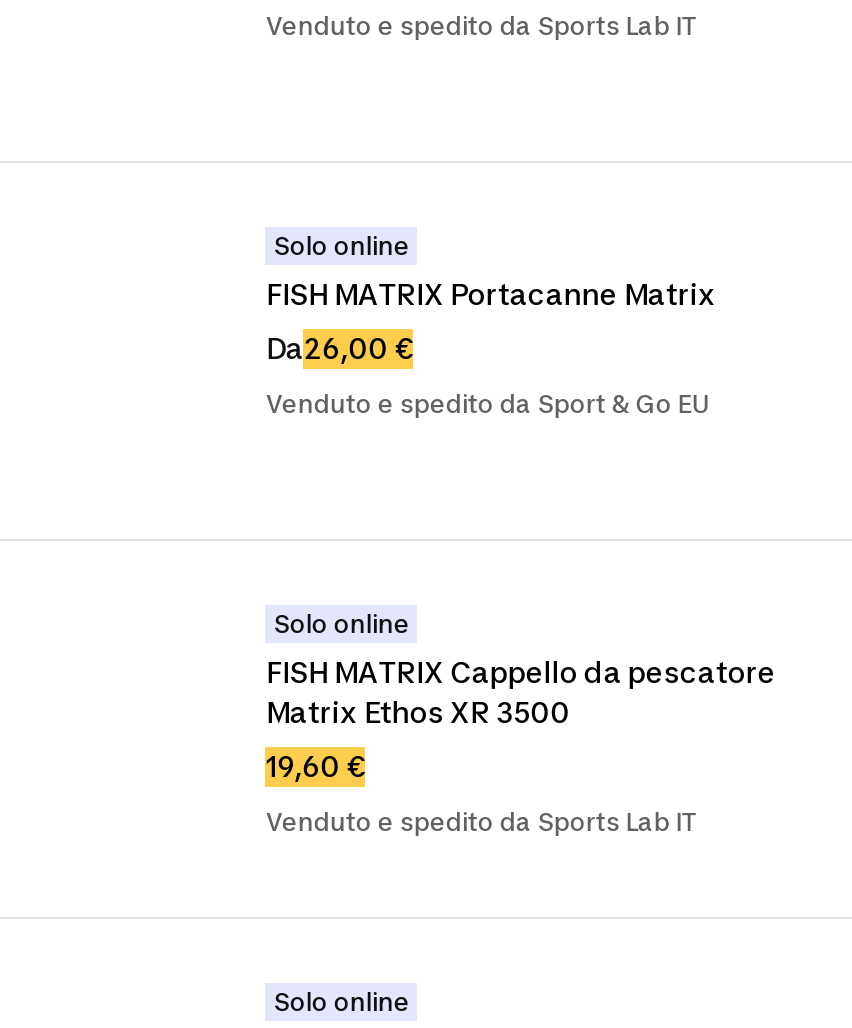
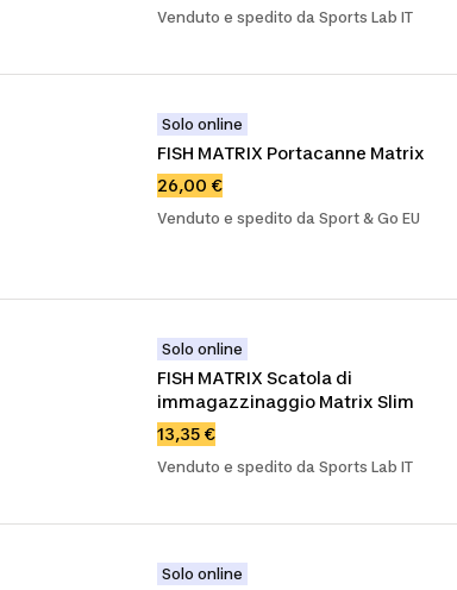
[266,331,414,365] Da26,00 € -> [157,175,223,195] 26,00 €
[266,655,776,729] FISH MATRIX Cappello da pescatore | Matrix Ethos XR 3500 -> [157,368,415,412] FISH MATRIX Scatola di | immagazzinaggio Matrix Slim
[266,749,366,783] 19,60 € -> [157,423,216,444] 13,35 €

